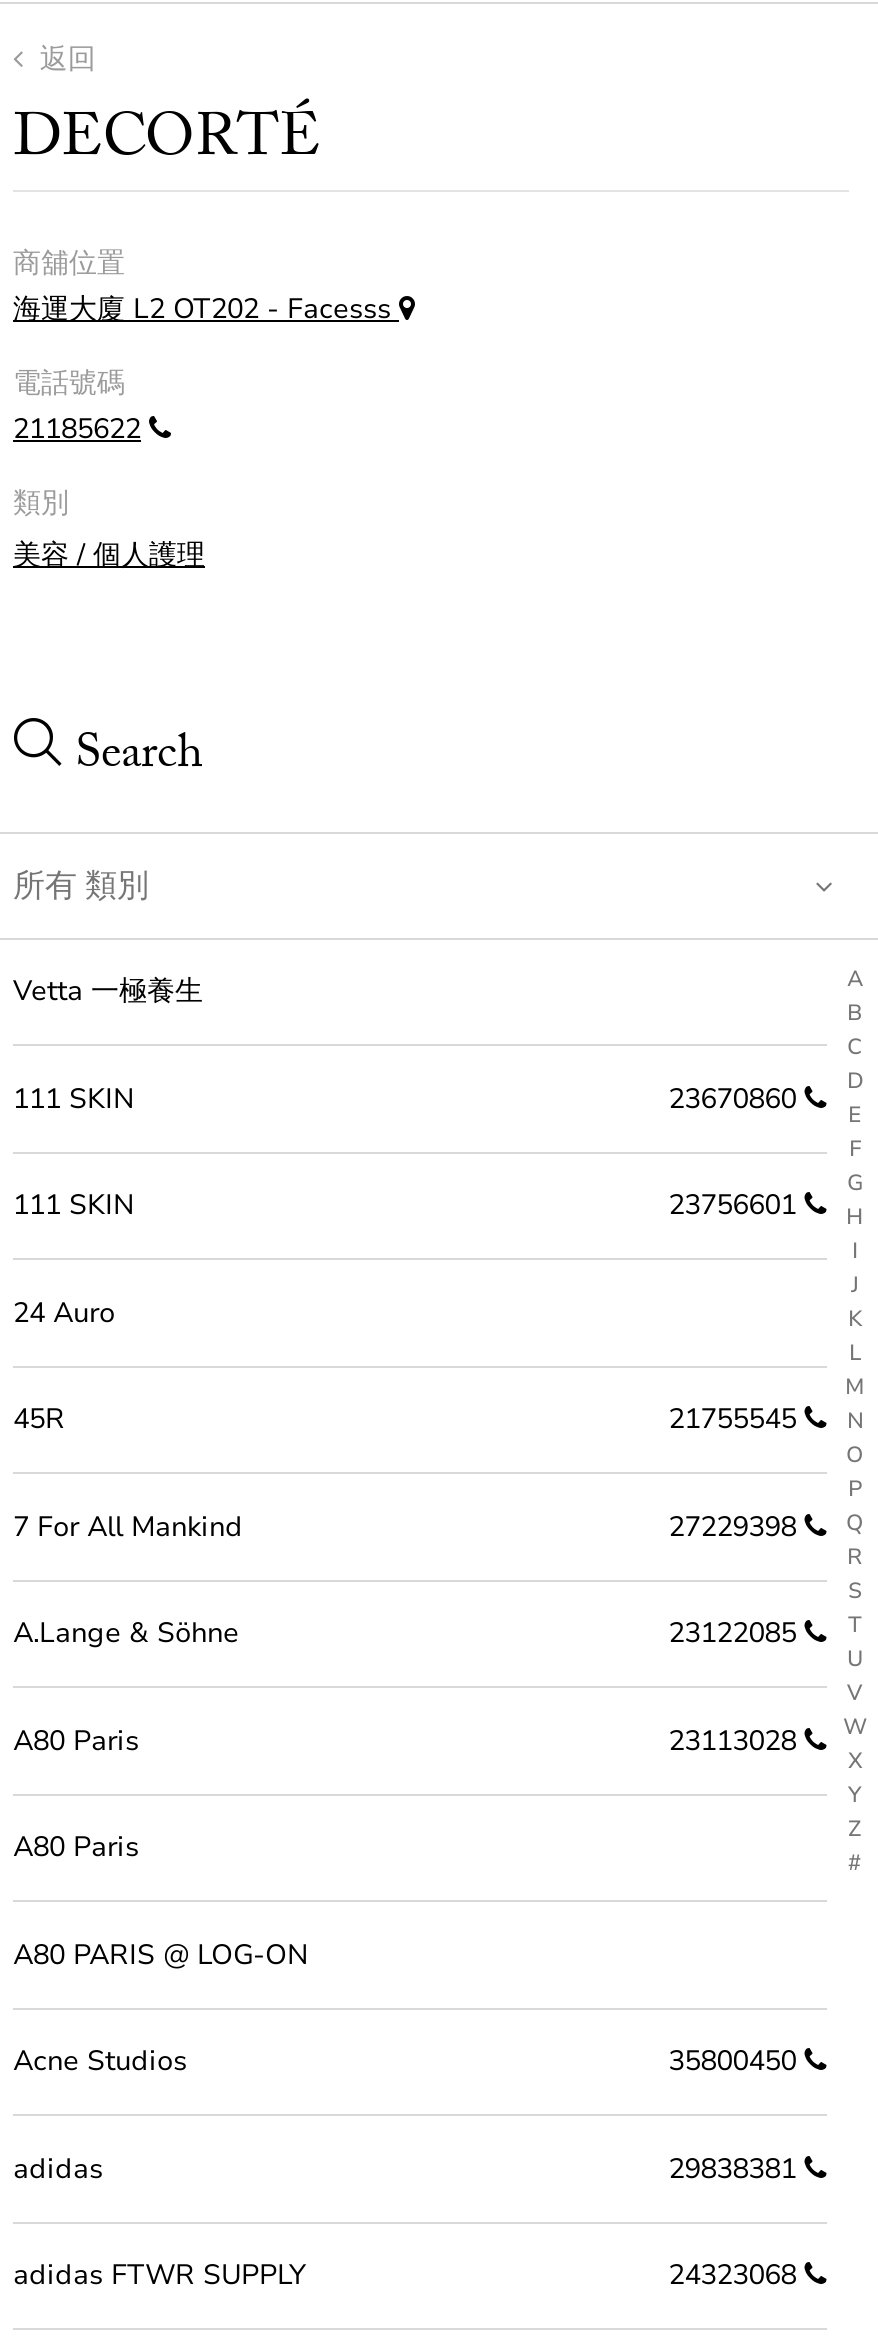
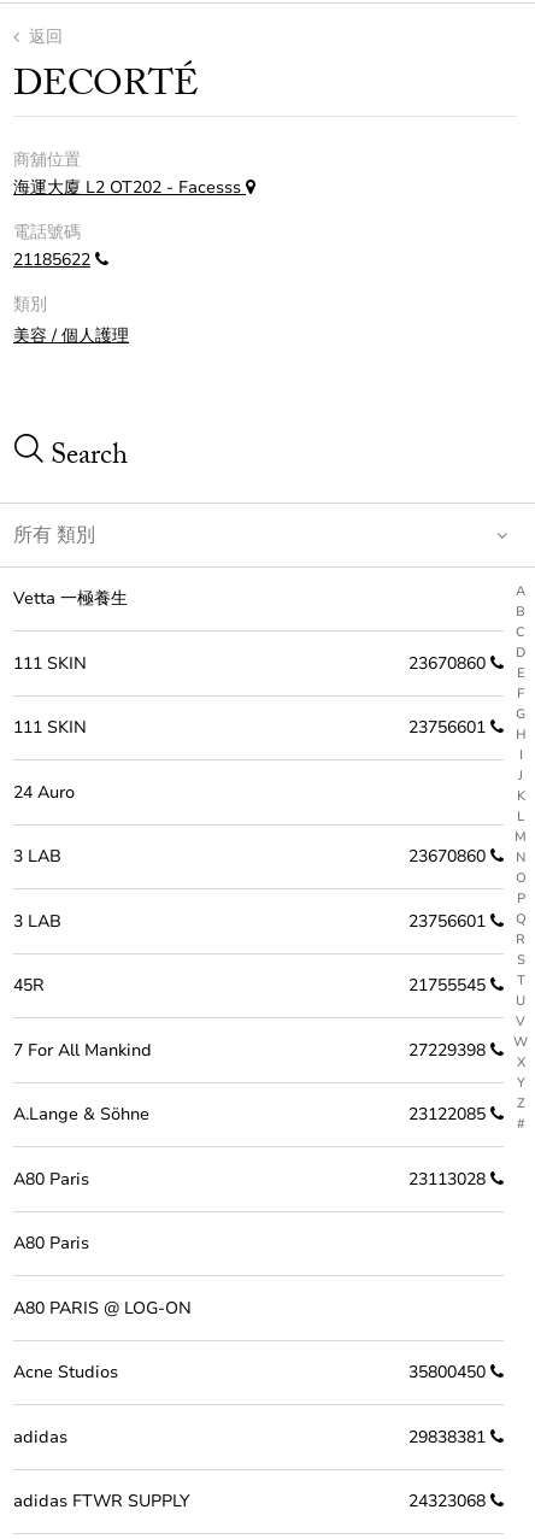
none -> [13,845,490,933] 3 LAB | 23670860 | 3 LAB | 23756601

